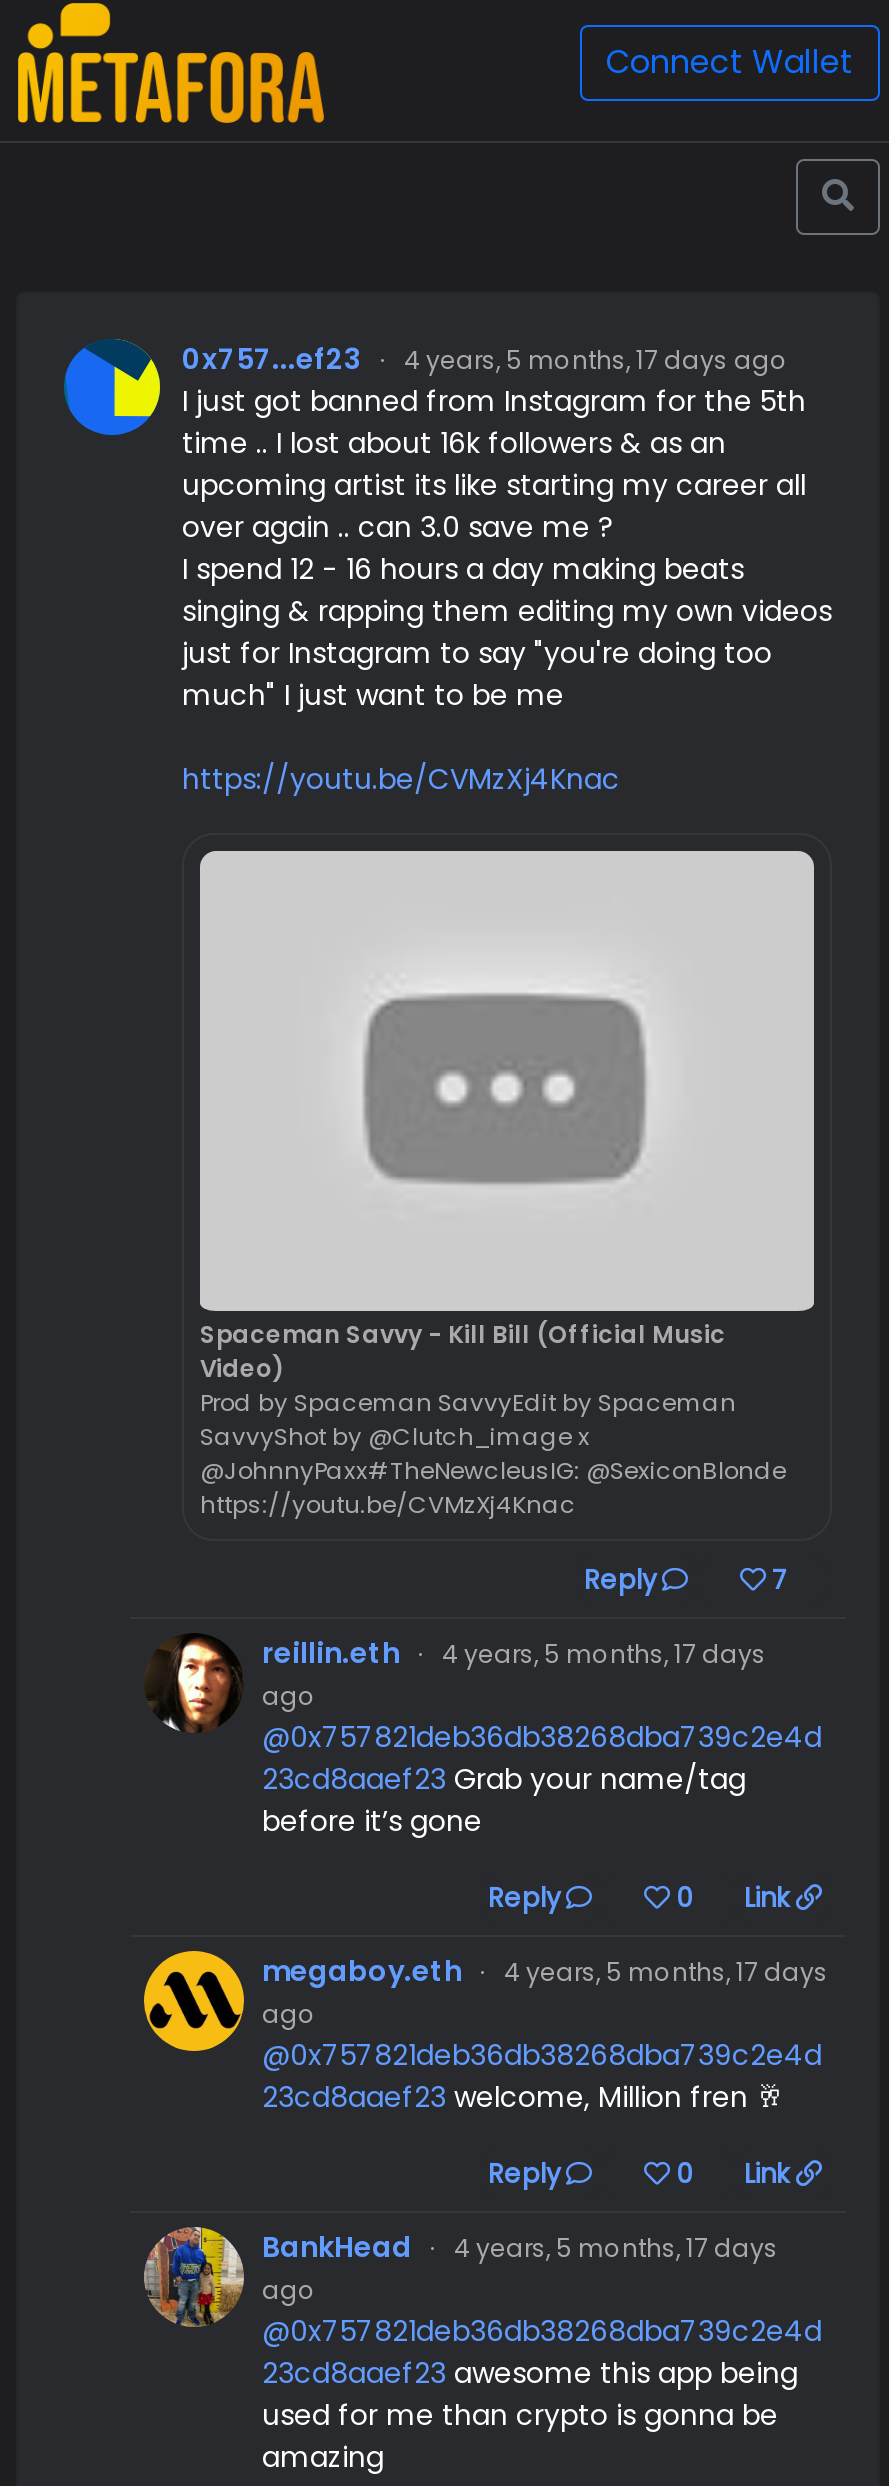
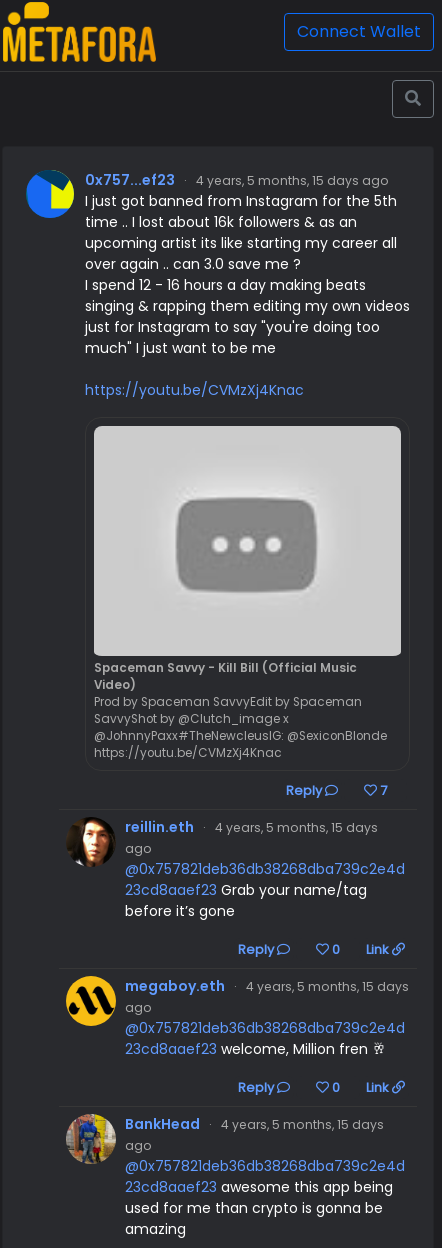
[182,339,788,379] 0x757...ef23 · 4 years, 5 months, 17 days ago -> [85,170,389,190] 0x757...ef23 · 4 years, 5 months, 15 days ago
[262,1633,766,1673] reillin.eth · 4 years, 5 months, 17 days -> [125,817,378,837] reillin.eth · 4 years, 5 months, 15 days
[262,1951,828,1991] megaboy.eth · 4 years, 5 months, 17 days -> [125,976,409,996] megaboy.eth · 4 years, 5 months, 15 days
[262,2227,778,2267] BankHead · 4 years, 5 months, 17 days -> [125,1114,384,1134] BankHead · 4 years, 5 months, 15 days

